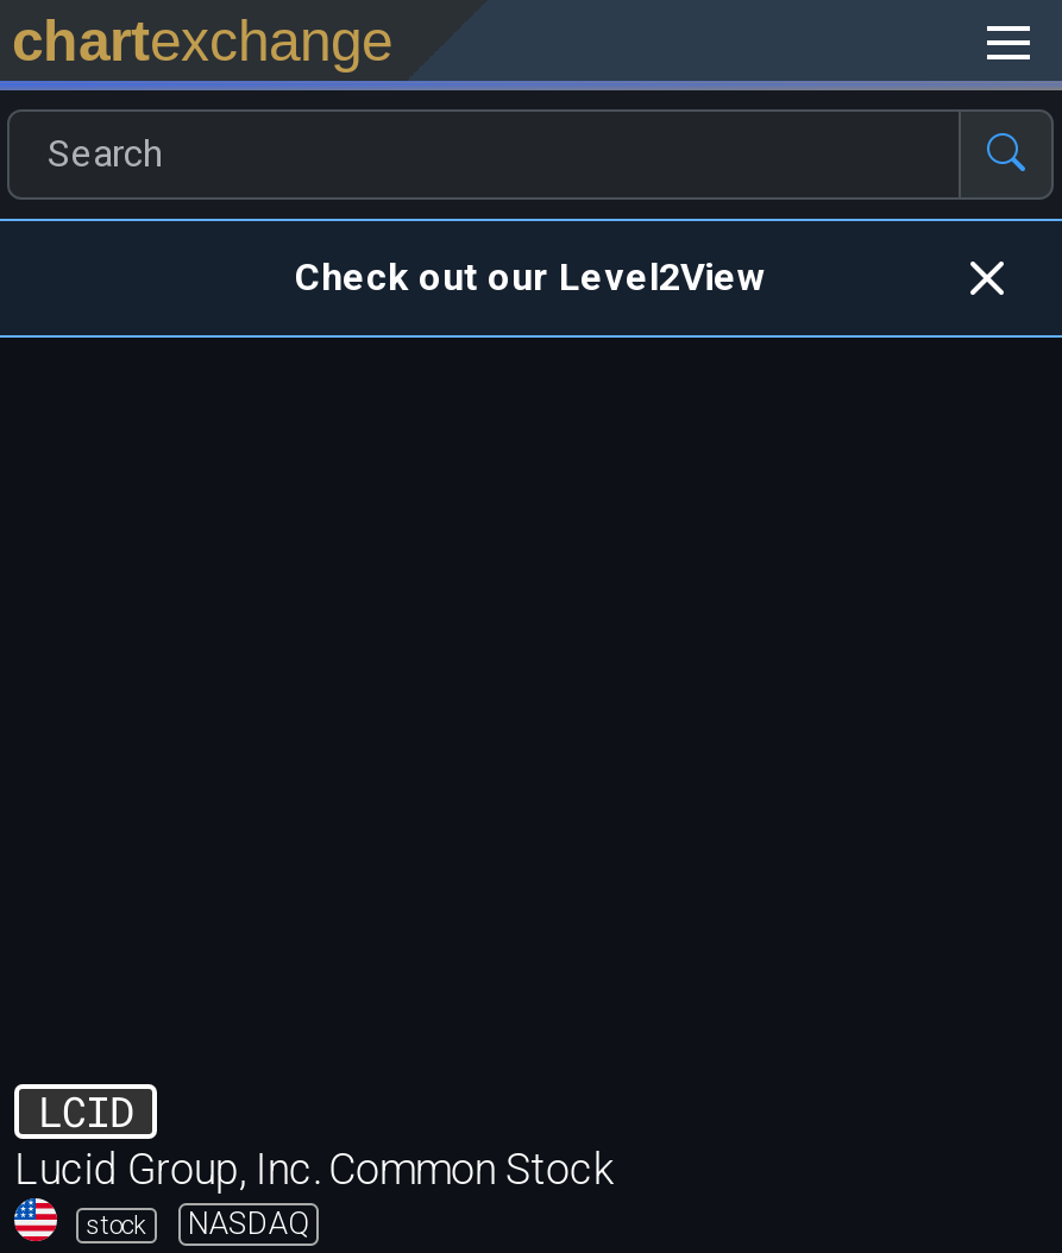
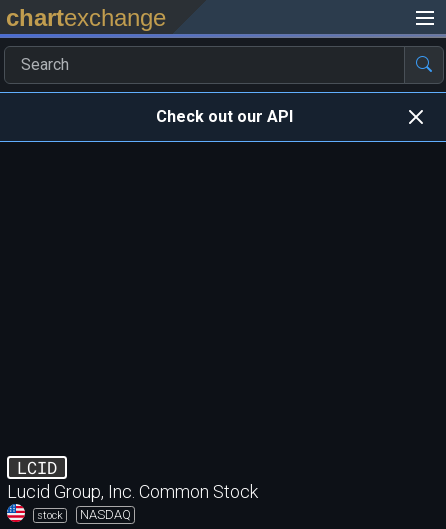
[295,253,766,299] Check out our Level2View -> [155,107,292,126] Check out our API

